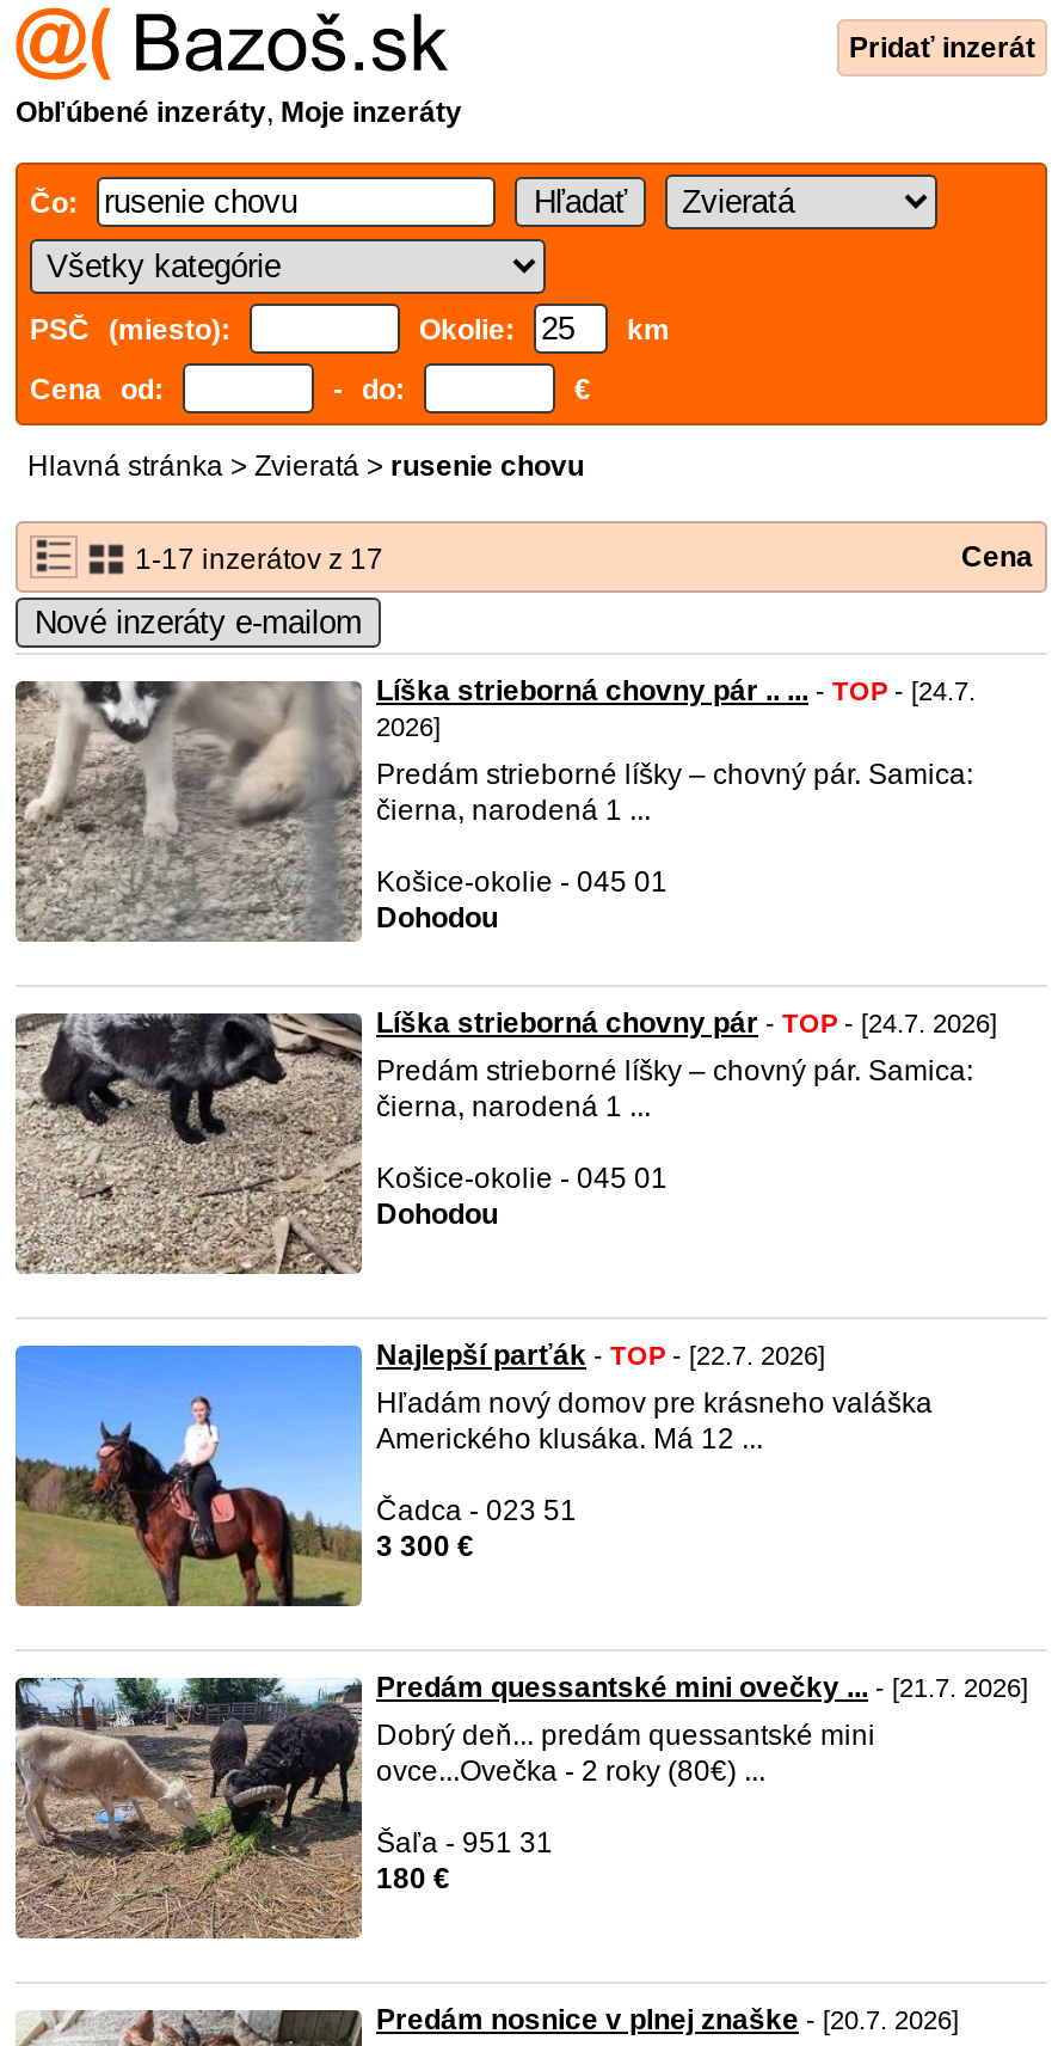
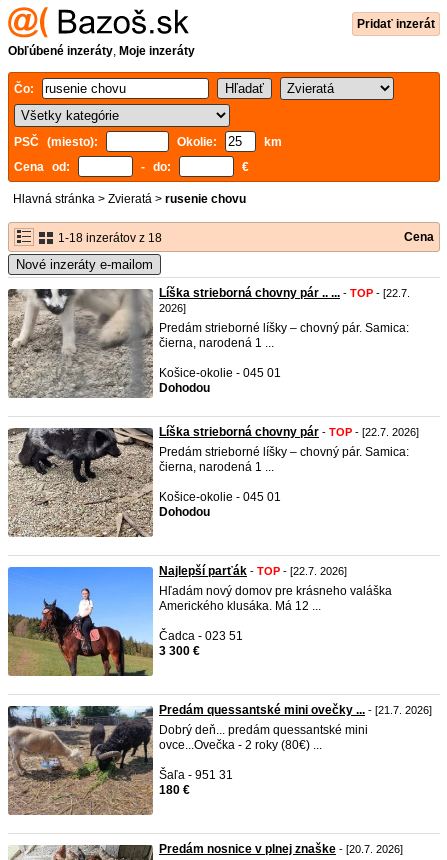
[128,543,383,576] 1-17 inzerátov z 17 -> [55,231,162,245] 1-18 inzerátov z 18
[376,674,976,707] Líška strieborná chovny pár .. ... - TOP - [24.7. -> [159,286,410,300] Líška strieborná chovny pár .. ... - TOP - [22.7.
[376,1006,997,1040] Líška strieborná chovny pár - TOP - [24.7. 2026] -> [159,425,419,439] Líška strieborná chovny pár - TOP - [22.7. 2026]

